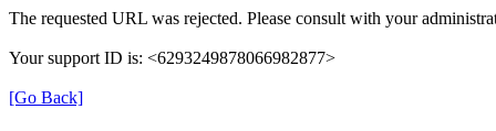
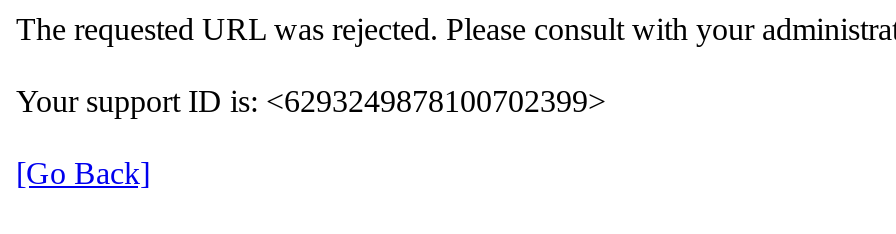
[9,48,335,67] Your support ID is: <6293249878066982877> -> [16,84,606,118] Your support ID is: <6293249878100702399>

